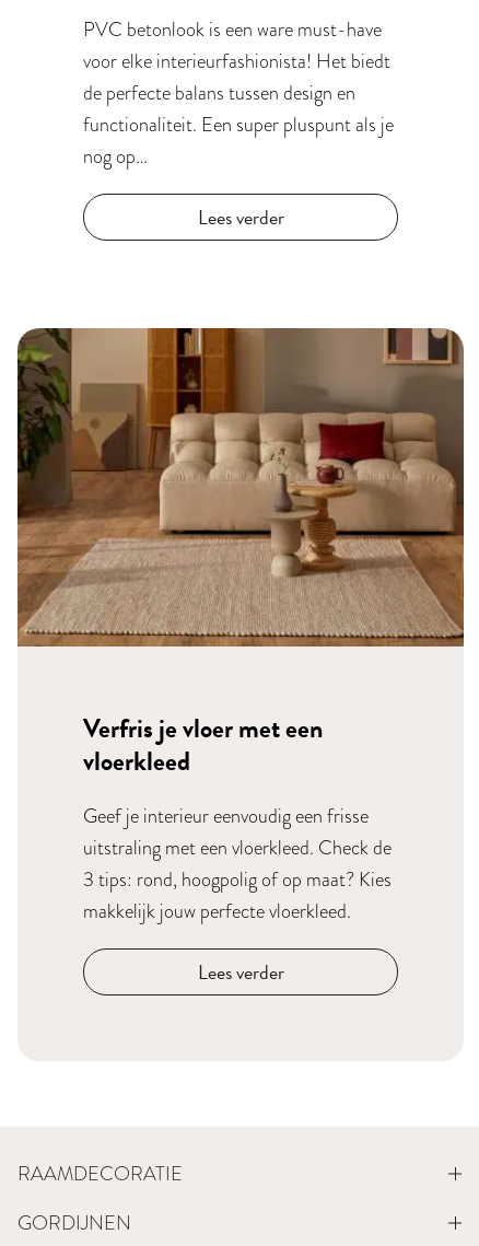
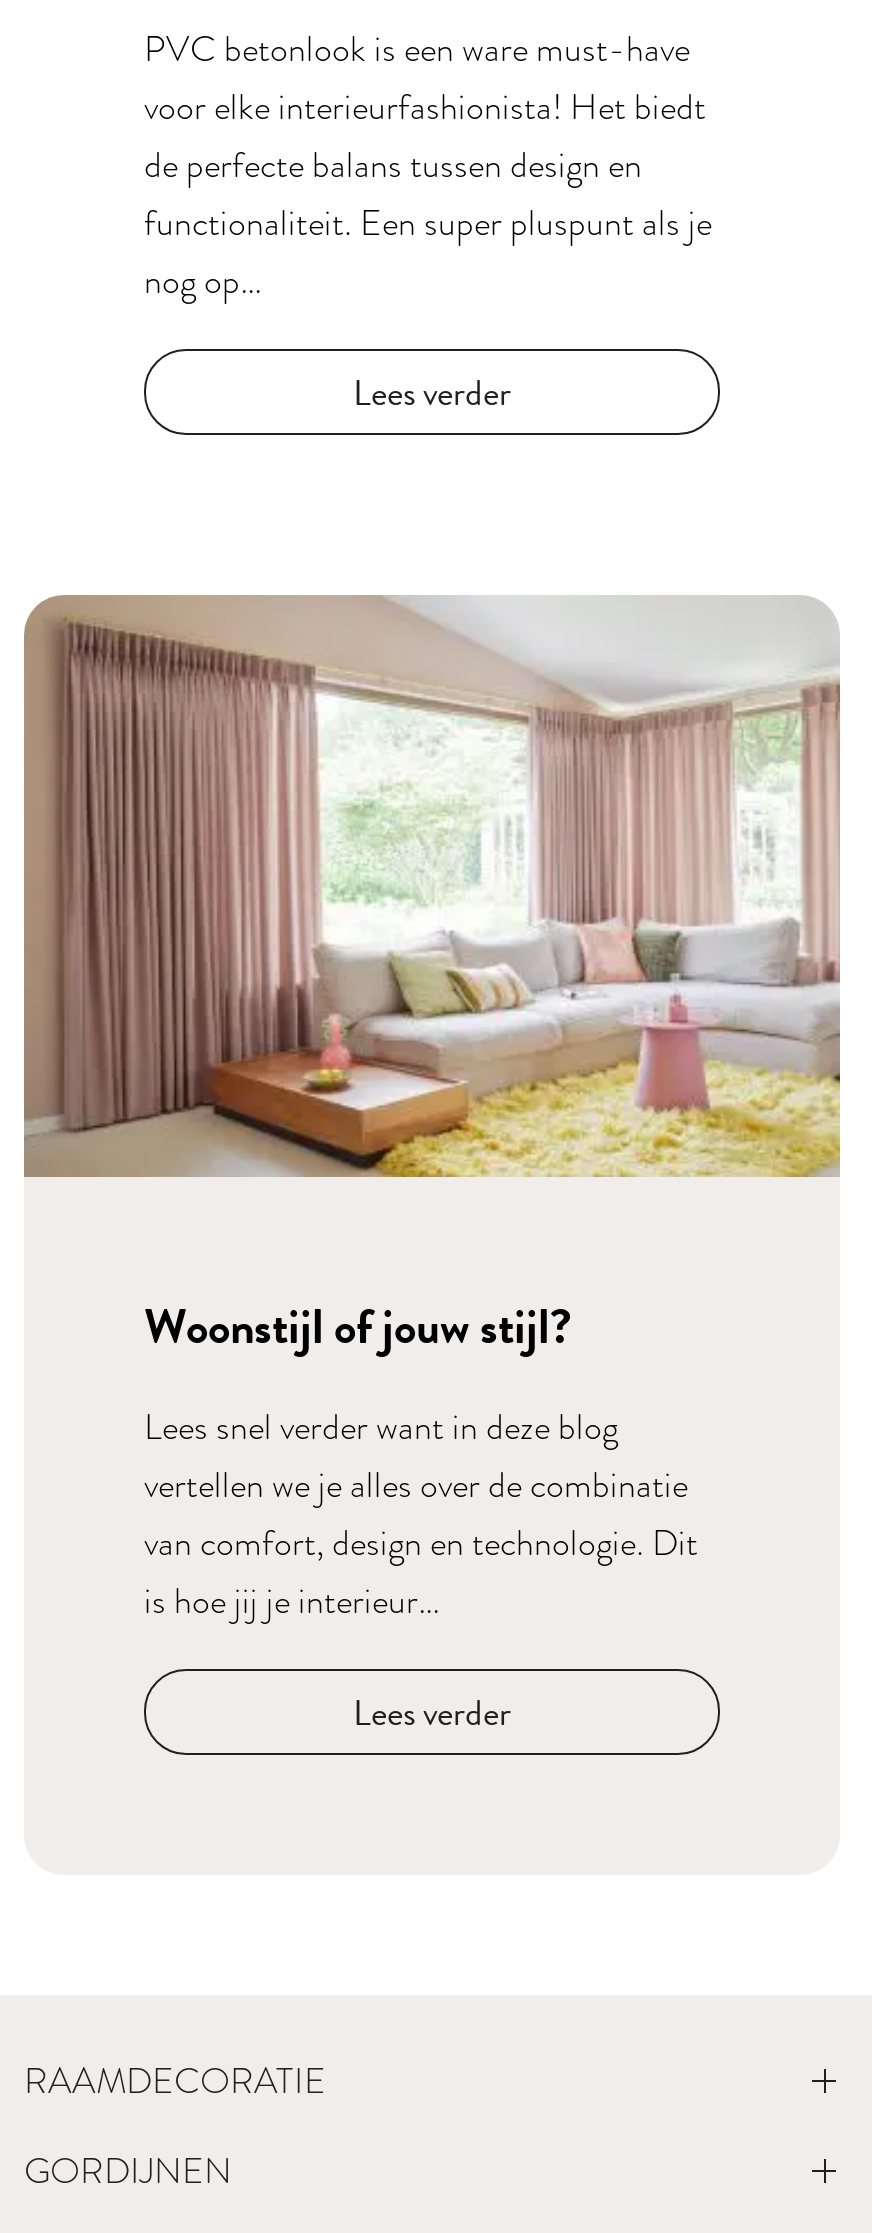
[17,327,464,647] [image] -> [22,593,842,1179] [image]
[83,709,323,781] Verfris je vloer met een | vloerkleed -> [144,1291,572,1363] Woonstijl of jouw stijl?
[83,802,392,924] Geef je interieur eenvoudig een frisse | uitstraling met een vloerkleed. Check de | 3 tips: rond, hoogpolig of op maat? Kies | makkelijk jouw perfecte vloerkleed. -> [144,1401,698,1625] Lees snel verder want in deze blog | vertellen we je alles over de combinatie | van comfort, design en technologie. Dit | is hoe jij je interieur…

